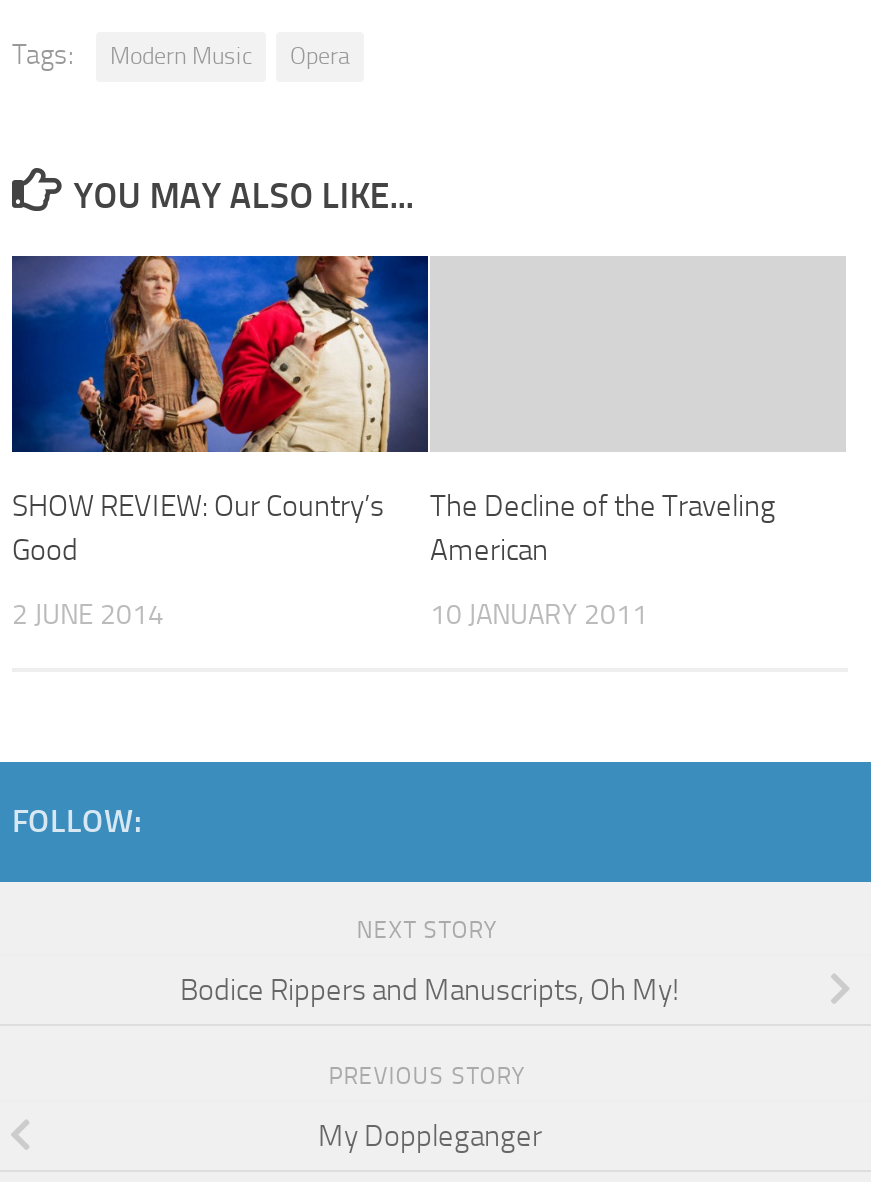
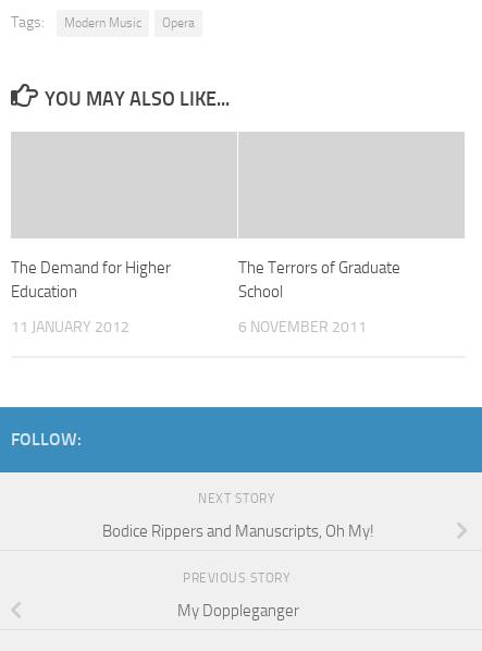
[10,254,430,454] [image] -> none
[12,488,384,568] SHOW REVIEW: Our Country’s | Good -> [11,258,171,302] The Demand for Higher | Education
[430,488,776,568] The Decline of the Traveling | American -> [238,258,400,302] The Terrors of Graduate | School
[12,598,164,632] 2 JUNE 2014 -> [11,318,129,336] 11 JANUARY 2012
[430,598,648,632] 10 JANUARY 2011 -> [238,318,367,336] 6 NOVEMBER 2011

